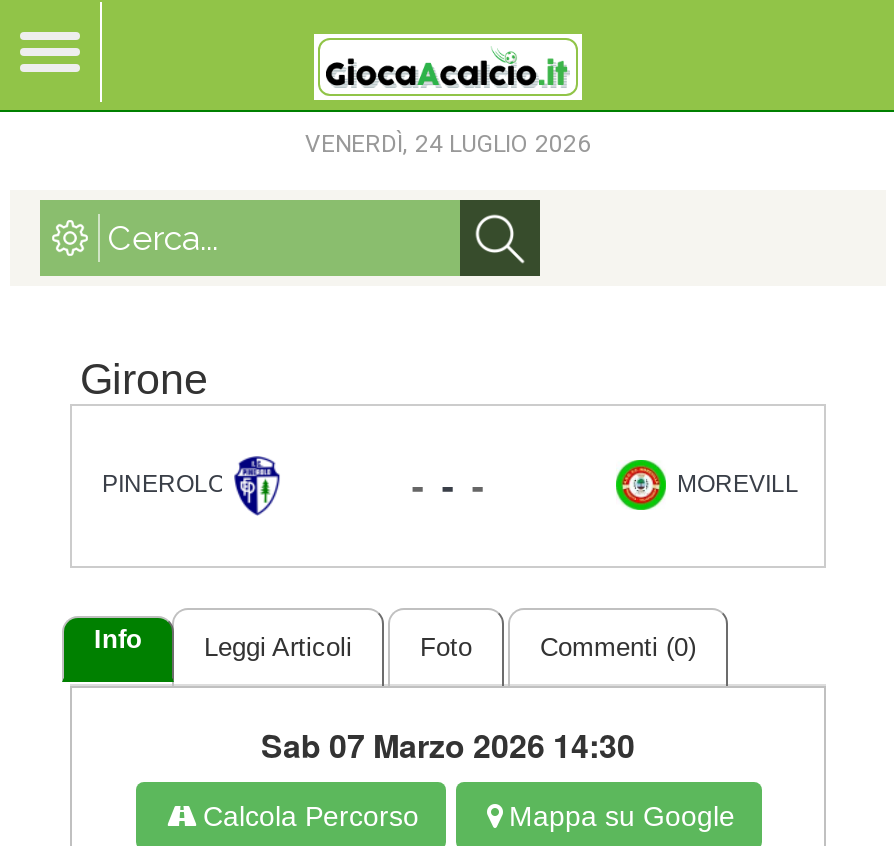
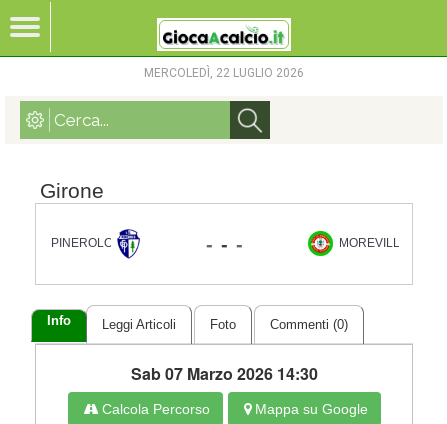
[305,130,591,158] VENERDÌ, 24 LUGLIO 2026 -> [144,66,304,80] MERCOLEDÌ, 22 LUGLIO 2026

